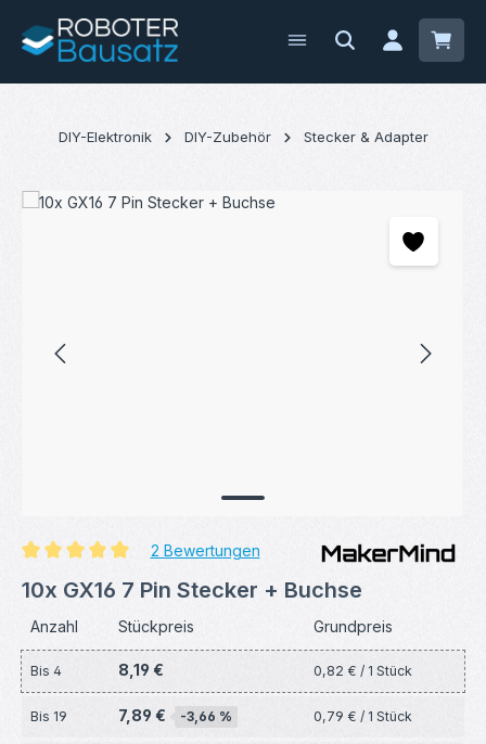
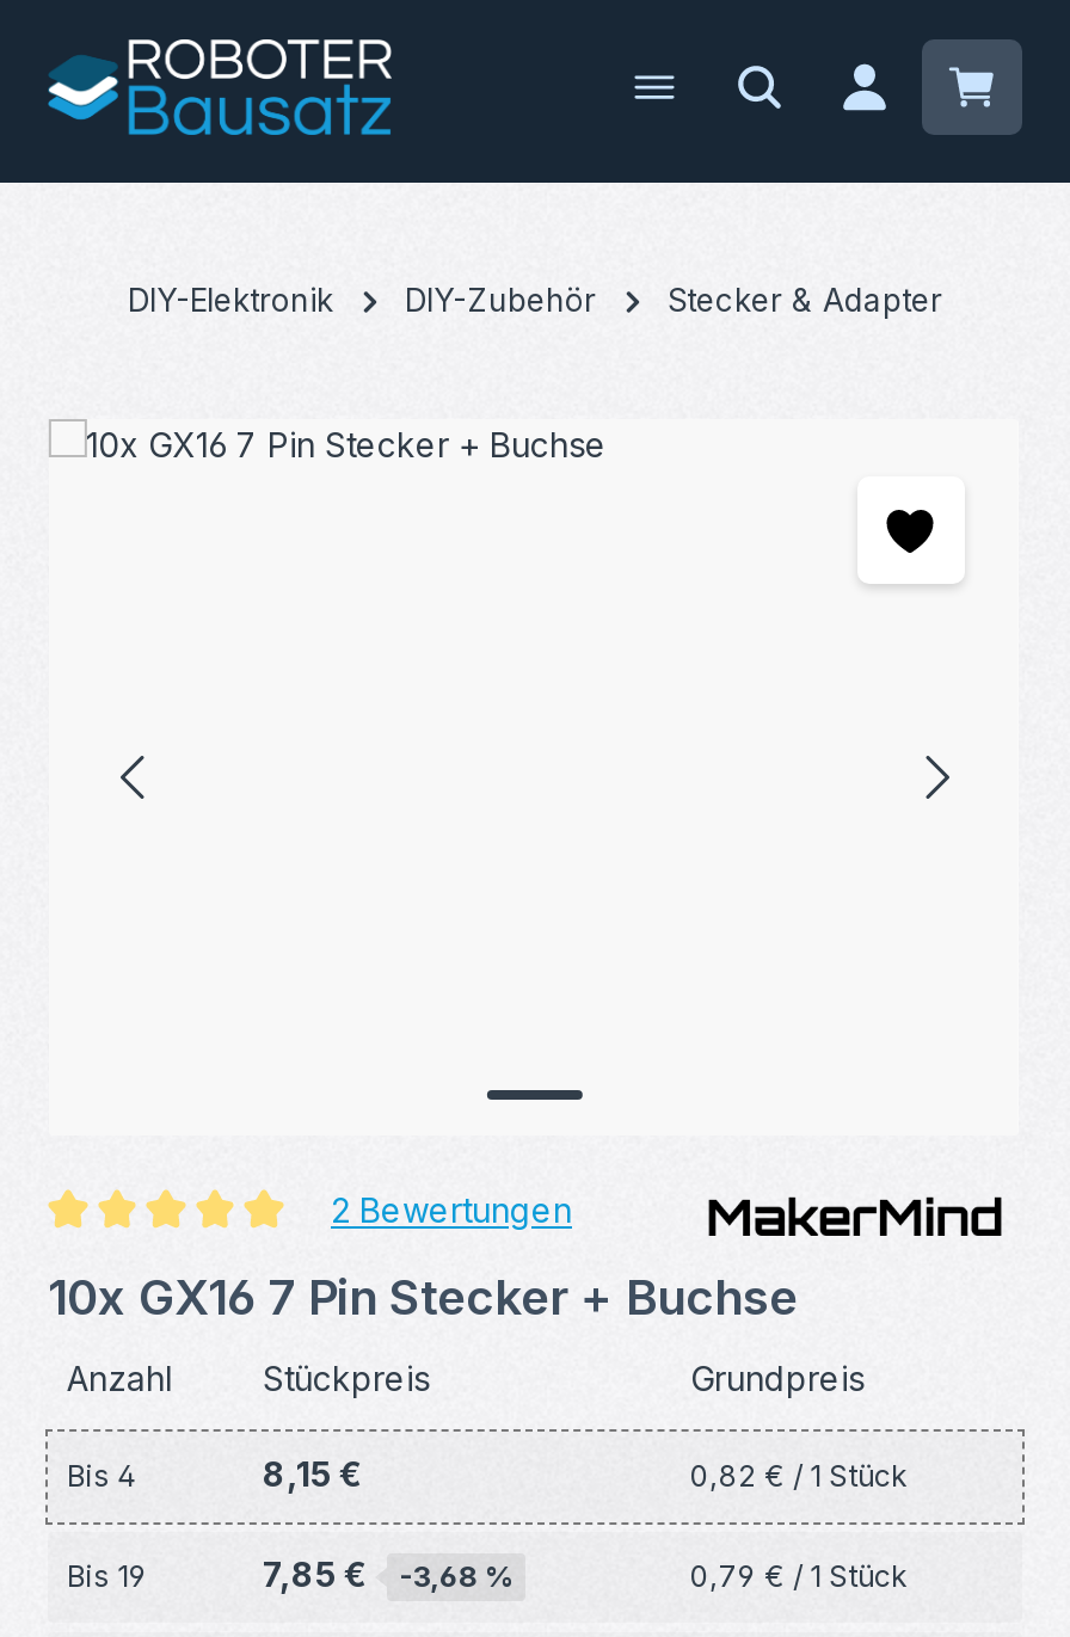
[118,660,164,679] 8,19 € -> [263,1453,363,1494] 8,15 €
[118,706,166,724] 7,89 € -> [263,1553,368,1594] 7,85 €
[180,708,232,724] -3,66 % -> [399,1558,514,1594] -3,68 %

